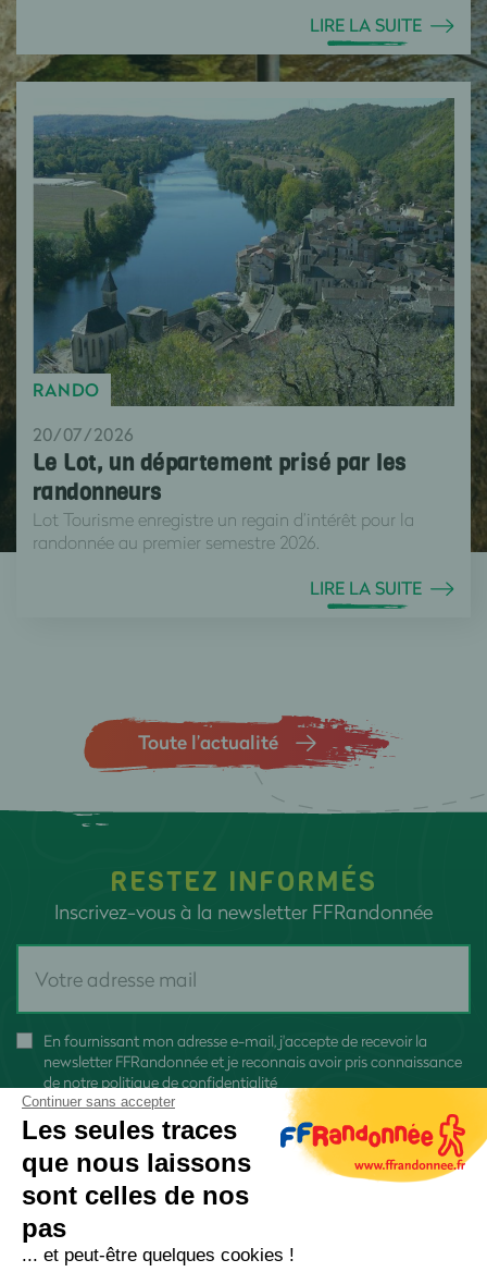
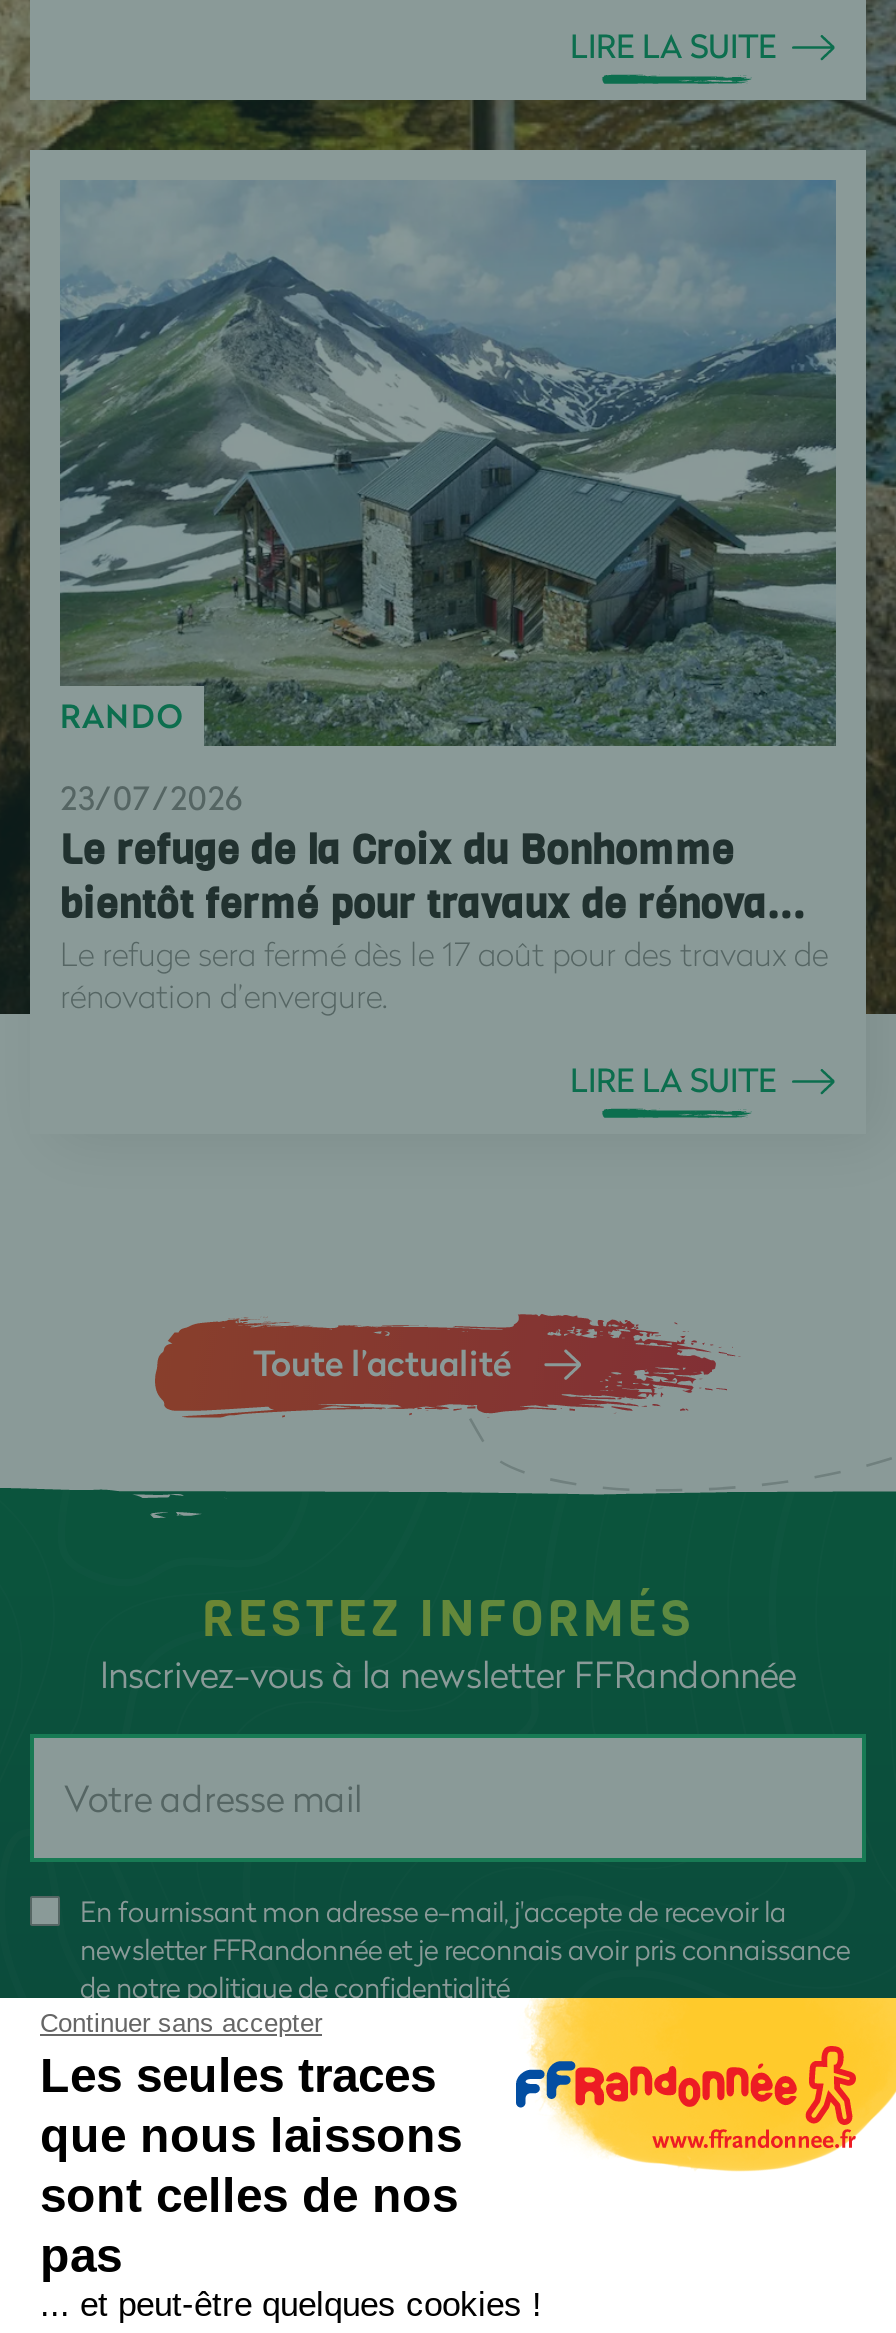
[33,98,455,554] [image] | 20/07/2026 | Le Lot, un département prisé par les | randonneurs | Lot Tourisme enregistre un regain d’intérêt pour la | randonnée au premier semestre 2026. -> [60,182,836,1017] [image] | 23/07/2026 | Le refuge de la Croix du Bonhomme | bientôt fermé pour travaux de rénova... | Le refuge sera fermé dès le 17 août pour des travaux de | rénovation d’envergure.

